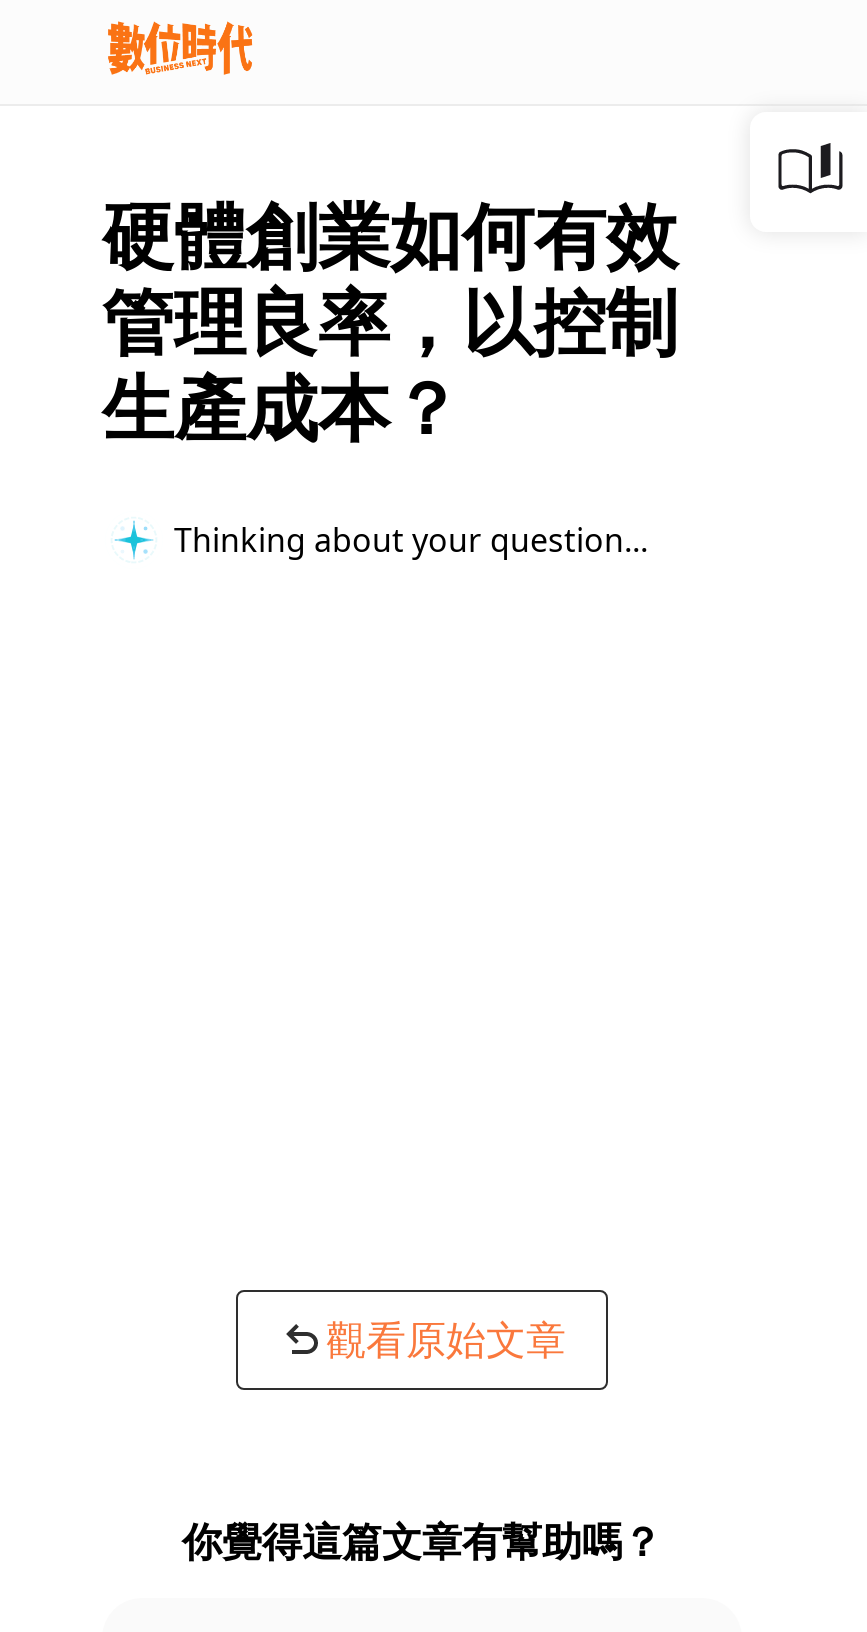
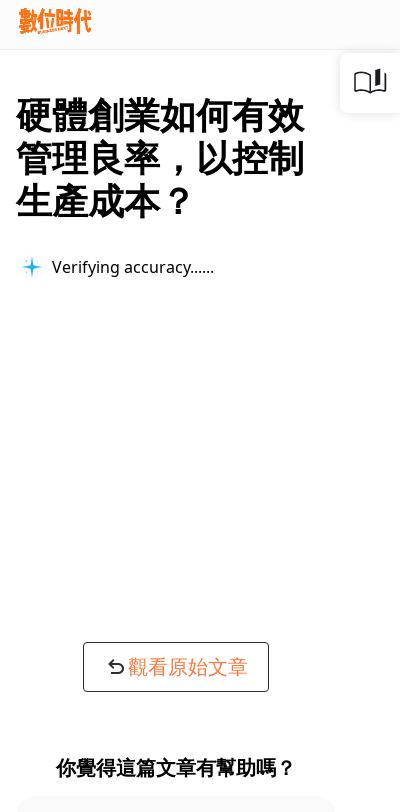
[174,517,648,561] Thinking about your question... -> [52,255,202,277] Verifying accuracy...

